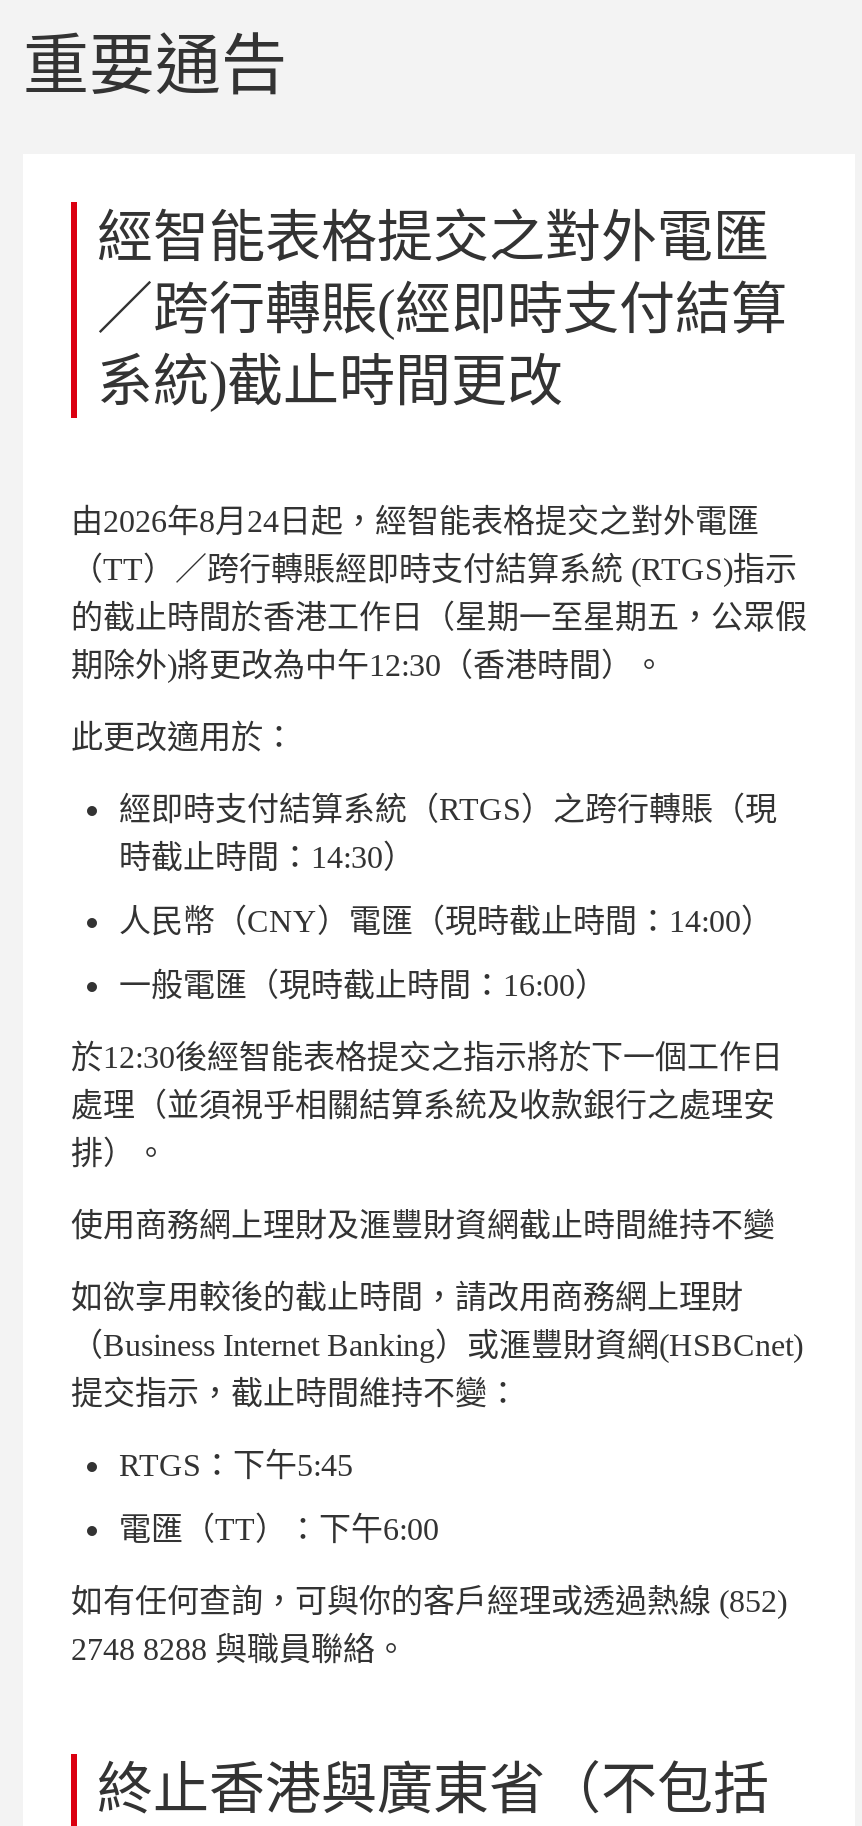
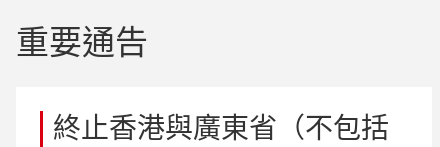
[71,206,807,1666] 經智能表格提交之對外電匯 | ／跨行轉賬(經即時支付結算 | 系統)截止時間更改 | 由2026年8月24日起，經智能表格提交之對外電匯 | （TT）／跨行轉賬經即時支付結算系統 (RTGS)指示 | 的截止時間於香港工作日（星期一至星期五，公眾假 | 期除外)將更改為中午12:30（香港時間）。 | 此更改適用於： | 經即時支付結算系統（RTGS）之跨行轉賬（現 | 時截止時間：14:30） | 人民幣（CNY）電匯（現時截止時間：14:00） | 一般電匯（現時截止時間：16:00） | 於12:30後經智能表格提交之指示將於下一個工作日 | 處理（並須視乎相關結算系統及收款銀行之處理安 | 排）。 | 使用商務網上理財及滙豐財資網截止時間維持不變 | 如欲享用較後的截止時間，請改用商務網上理財 | （Business Internet Banking）或滙豐財資網(HSBCnet) | 提交指示，截止時間維持不變： | RTGS：下午5:45 | 電匯（TT）：下午6:00 | 如有任何查詢，可與你的客戶經理或透過熱線 (852) | 2748 8288 與職員聯絡。 -> none

